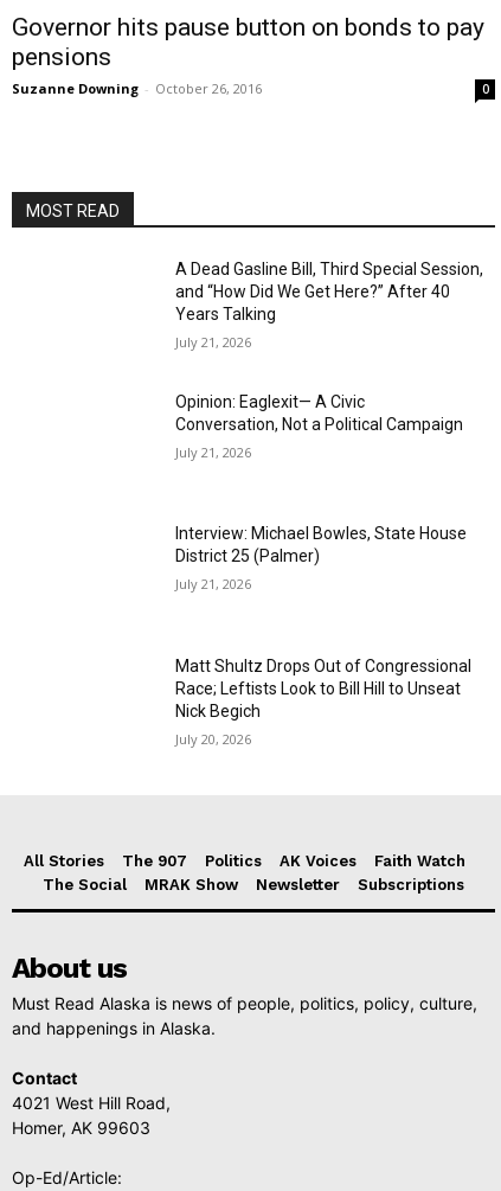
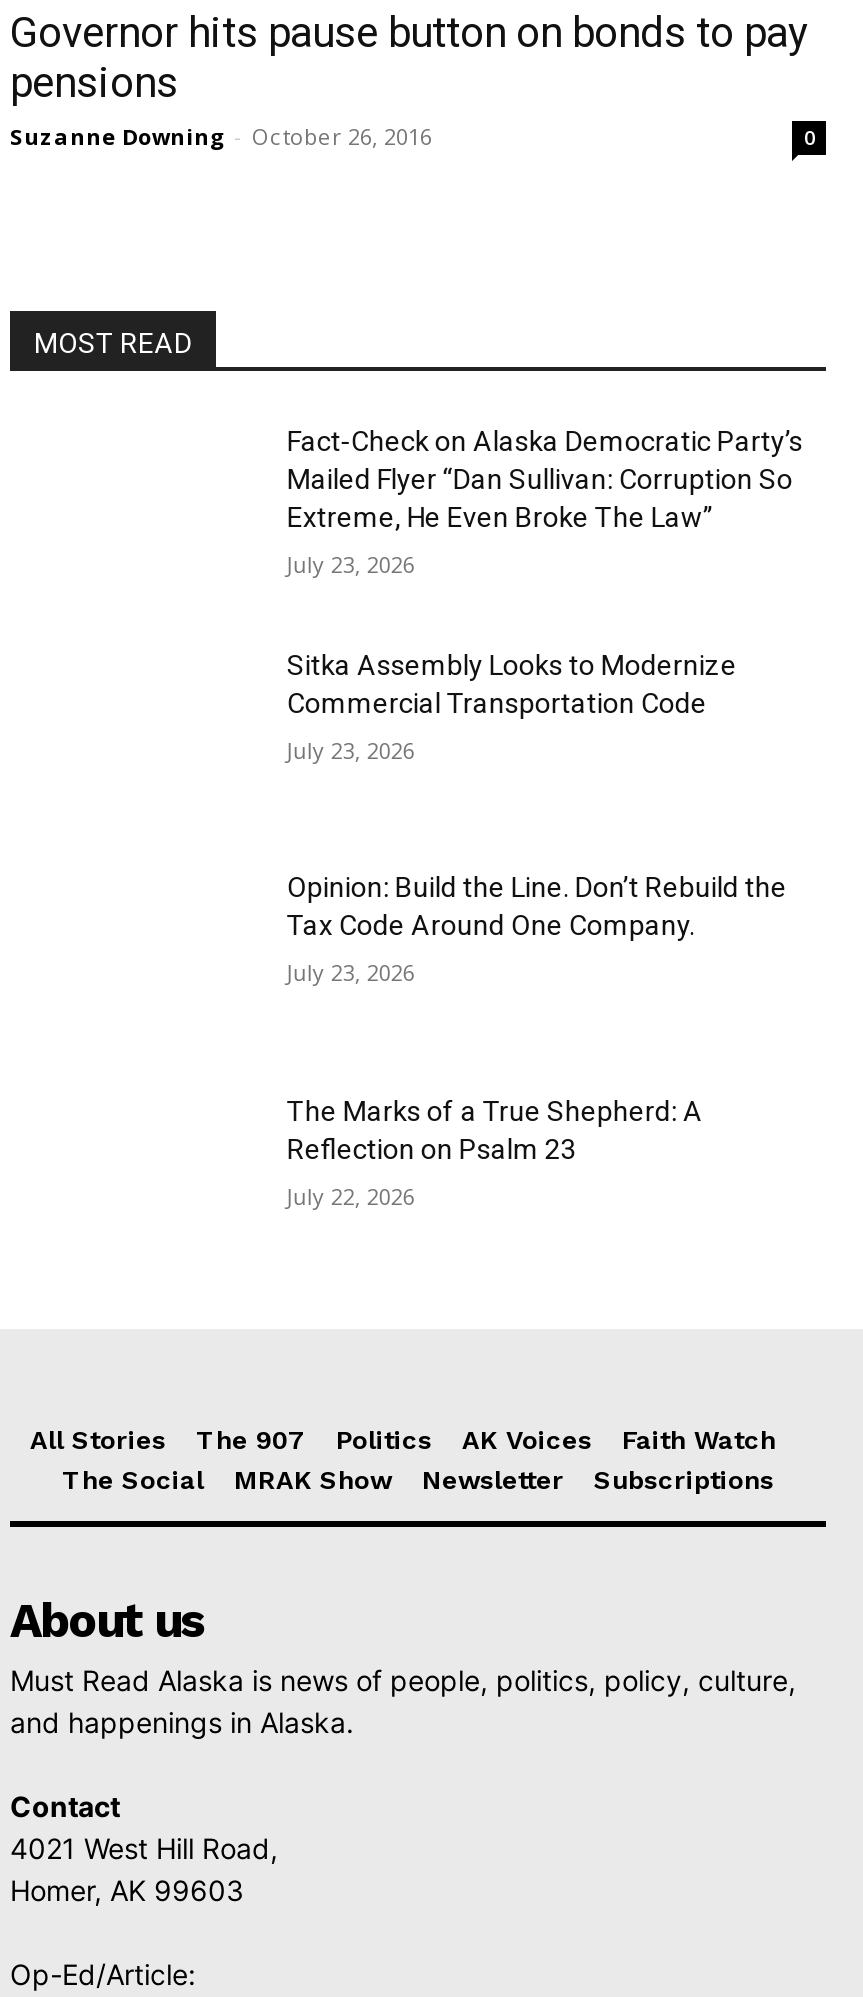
[176,260,484,324] A Dead Gasline Bill, Third Special Session, | and “How Did We Get Here?” After 40 | Years Talking -> [287,425,803,533] Fact-Check on Alaska Democratic Party’s | Mailed Flyer “Dan Sullivan: Corruption So | Extreme, He Even Broke The Law”
[176,333,252,351] July 21, 2026 -> [287,549,415,579] July 23, 2026
[176,392,464,433] Opinion: Eaglexit— A Civic | Conversation, Not a Political Campaign -> [287,648,737,718] Sitka Assembly Looks to Modernize | Commercial Transportation Code
[176,443,252,461] July 21, 2026 -> [287,734,415,764] July 23, 2026
[176,524,467,566] Interview: Michael Bowles, State House | District 25 (Palmer) -> [287,872,787,942] Opinion: Build the Line. Don’t Rebuild the | Tax Code Around One Company.
[176,575,252,593] July 21, 2026 -> [287,958,415,988] July 23, 2026
[176,657,472,721] Matt Shultz Drops Out of Congressional | Race; Leftists Look to Bill Hill to Unseat | Nick Begich -> [287,1095,703,1165] The Marks of a True Shepherd: A | Reflection on Psalm 23
[176,730,252,748] July 20, 2026 -> [287,1181,415,1211] July 22, 2026

